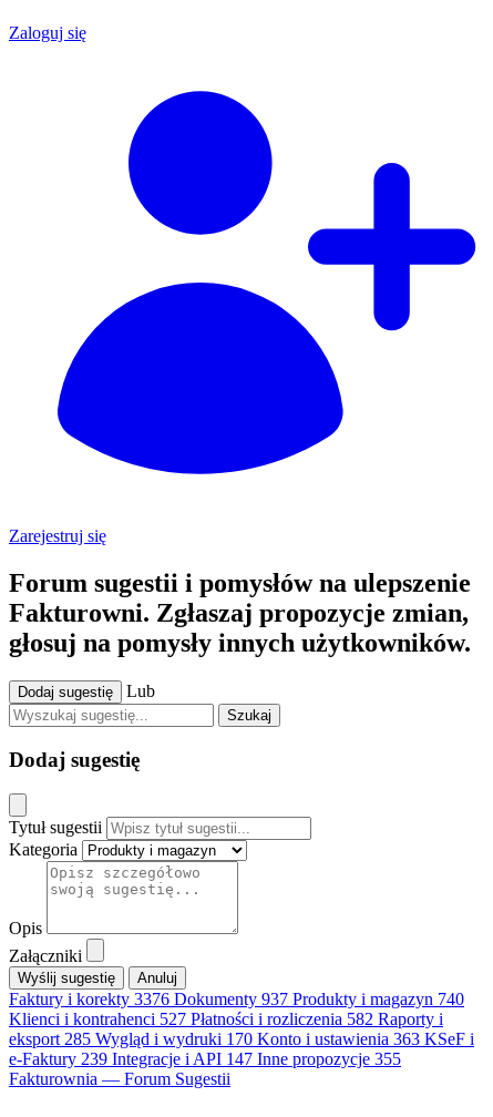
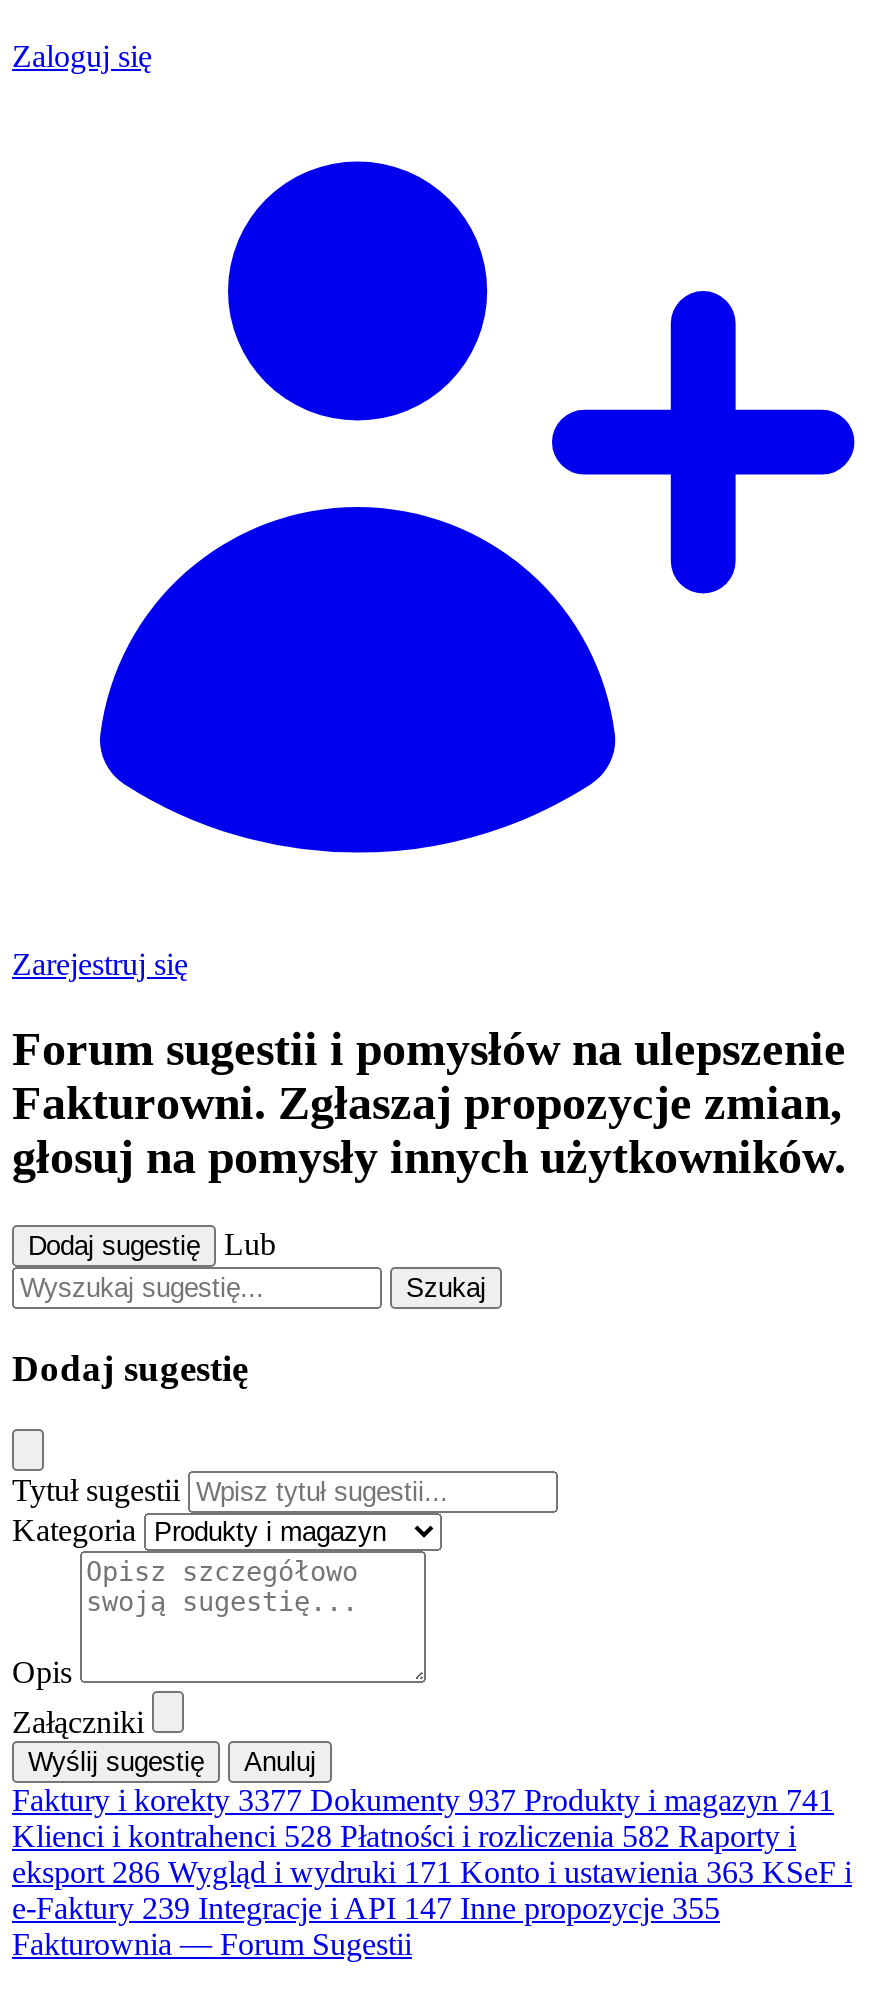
[9,989,464,1008] Faktury i korekty3376 Dokumenty 937 Produkty i magazyn 740 -> [12,1782,834,1816] Faktury i korekty3377 Dokumenty 937 Produkty i magazyn 741
[9,1009,443,1028] Klienci i kontrahenci 527 Płatności i rozliczenia 582 Raporty i -> [12,1818,796,1852] Klienci i kontrahenci 528 Płatności i rozliczenia 582 Raporty i
[9,1029,474,1048] eksport 285 Wygląd i wydruki 170 Konto i ustawienia 363 KSeF i -> [12,1854,852,1888] eksport 286 Wygląd i wydruki 171 Konto i ustawienia 363 KSeF i

